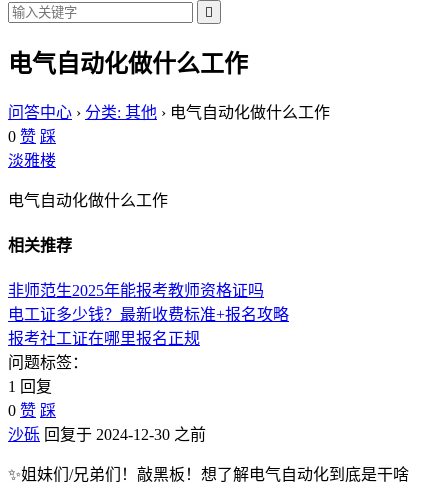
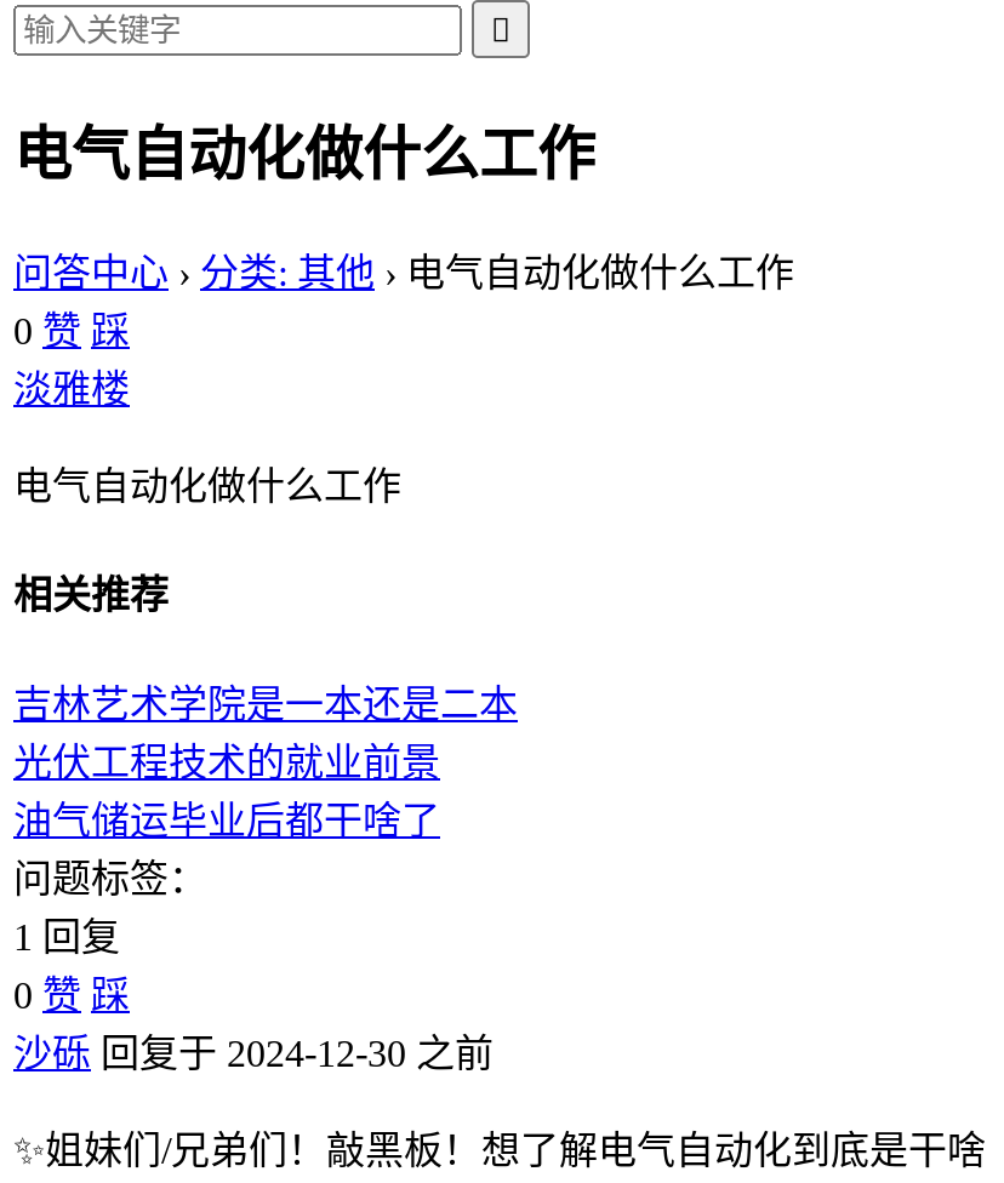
[8,282,289,347] 非师范生2025年能报考教师资格证吗 | 电工证多少钱？最新收费标准+报名攻略 | 报考社工证在哪里报名正规 -> [13,684,518,842] 吉林艺术学院是一本还是二本 | 光伏工程技术的就业前景 | 油气储运毕业后都干啥了

